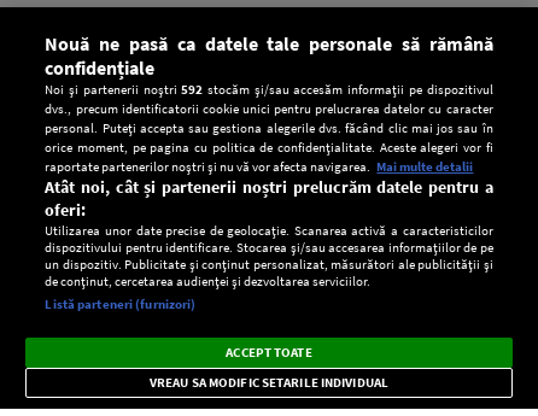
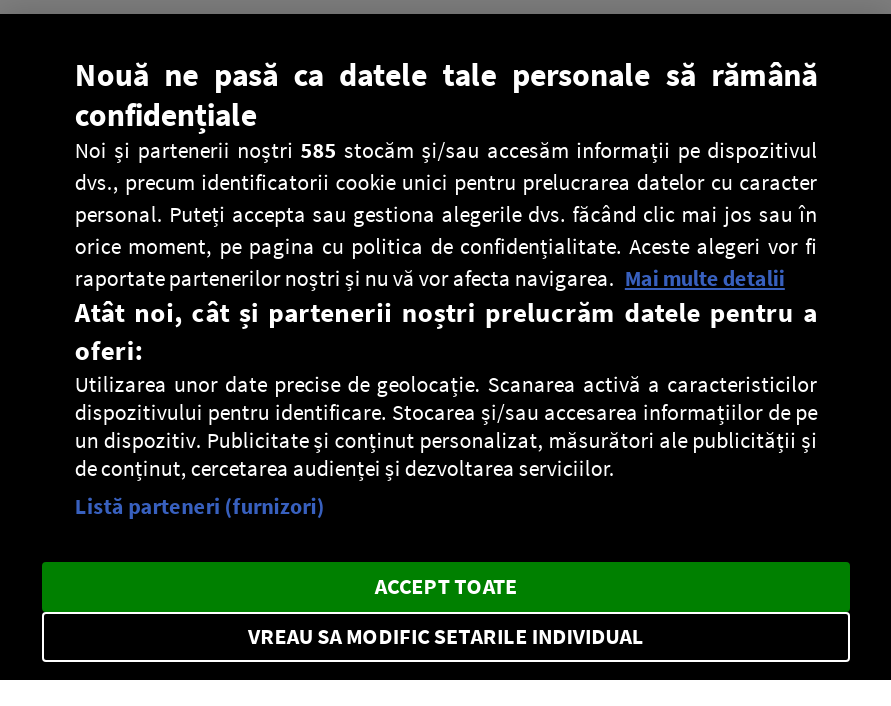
[45,81,493,97] Noi și partenerii noștri 592 stocăm și/sau accesăm informații pe dispozitivul -> [75,136,817,164] Noi și partenerii noștri 585 stocăm și/sau accesăm informații pe dispozitivul

